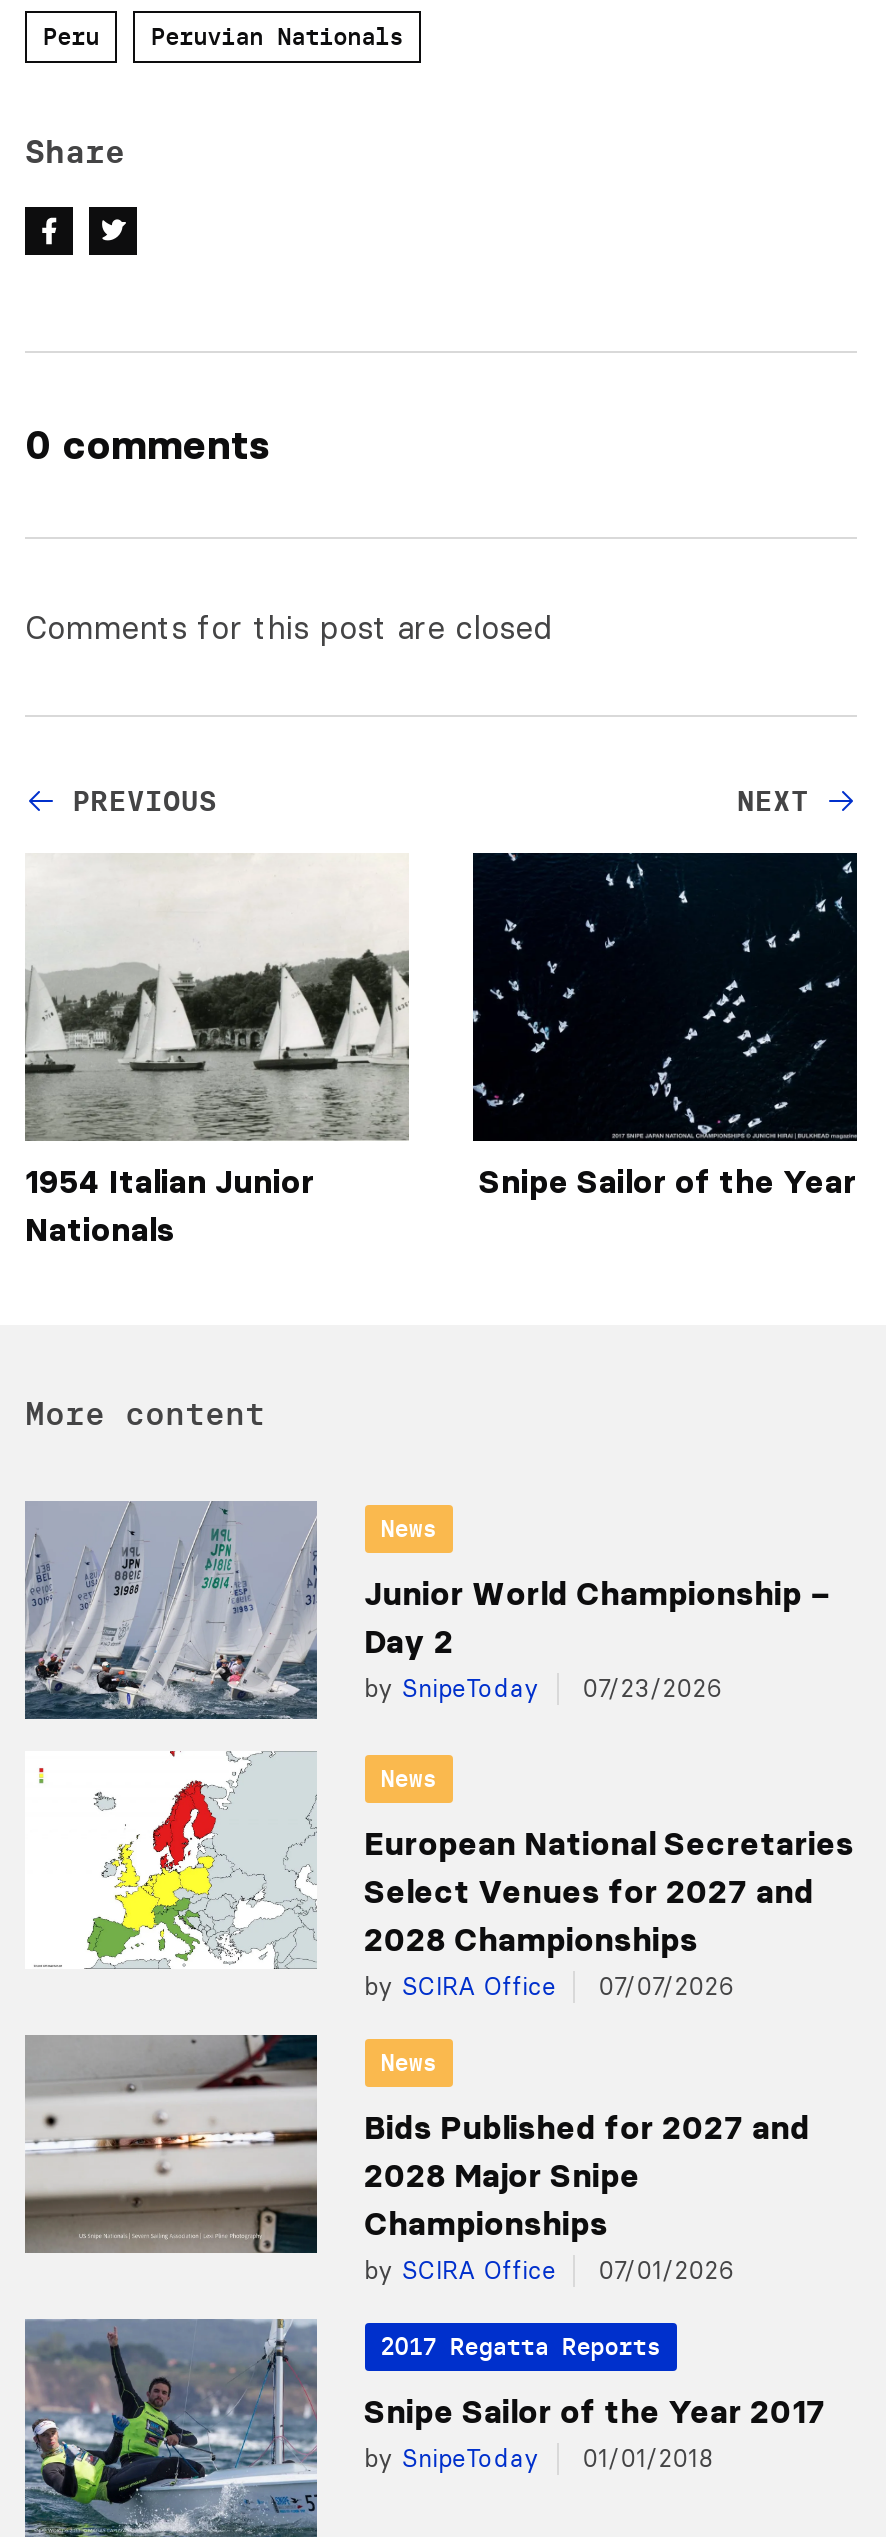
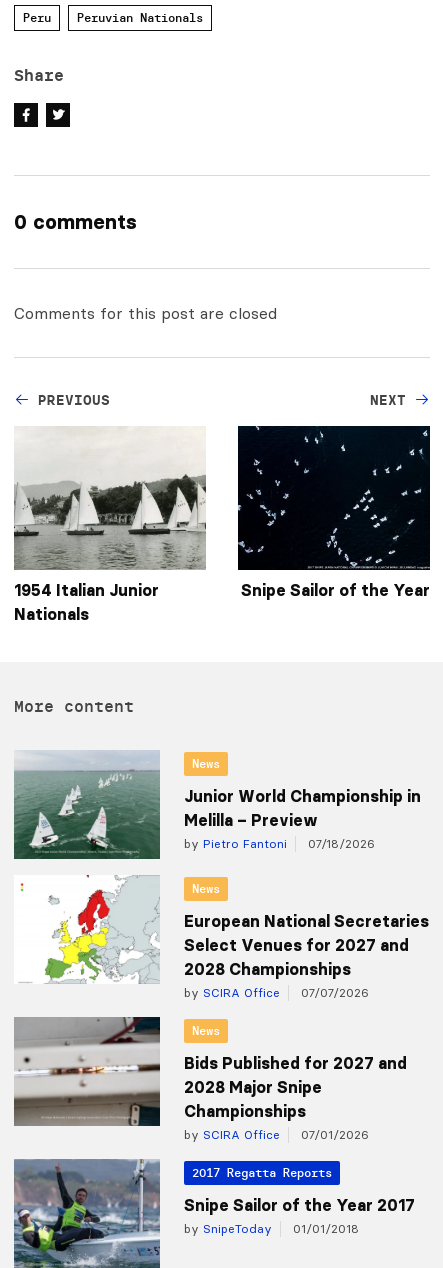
[25,1501,830,1719] [image] | Junior World Championship – | Day 2 | by SnipeToday | 07/23/2026 -> [14,751,421,859] [image] | Junior World Championship in | Melilla – Preview | by Pietro Fantoni | 07/18/2026

